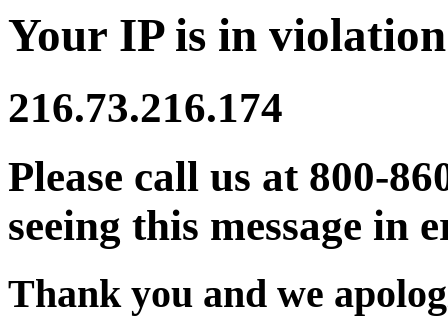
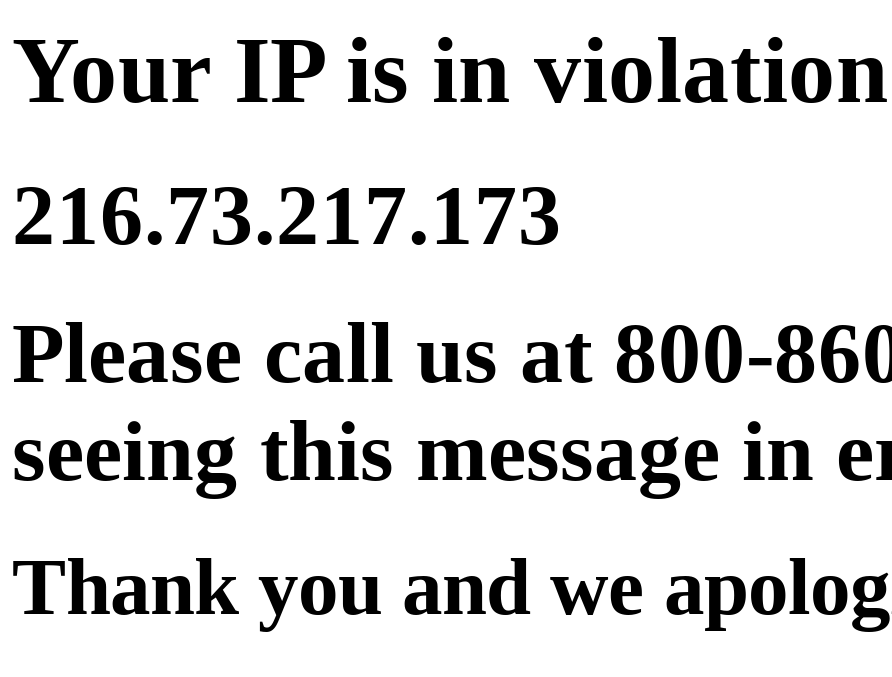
[8,84,283,131] 216.73.216.174 -> [12,169,562,263] 216.73.217.173

